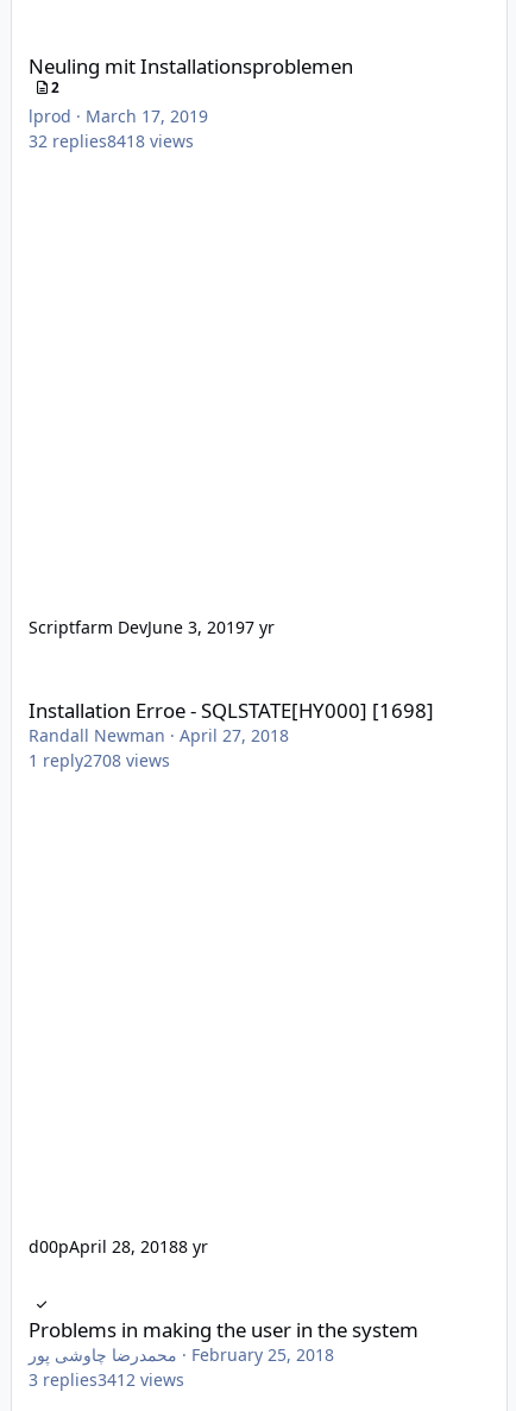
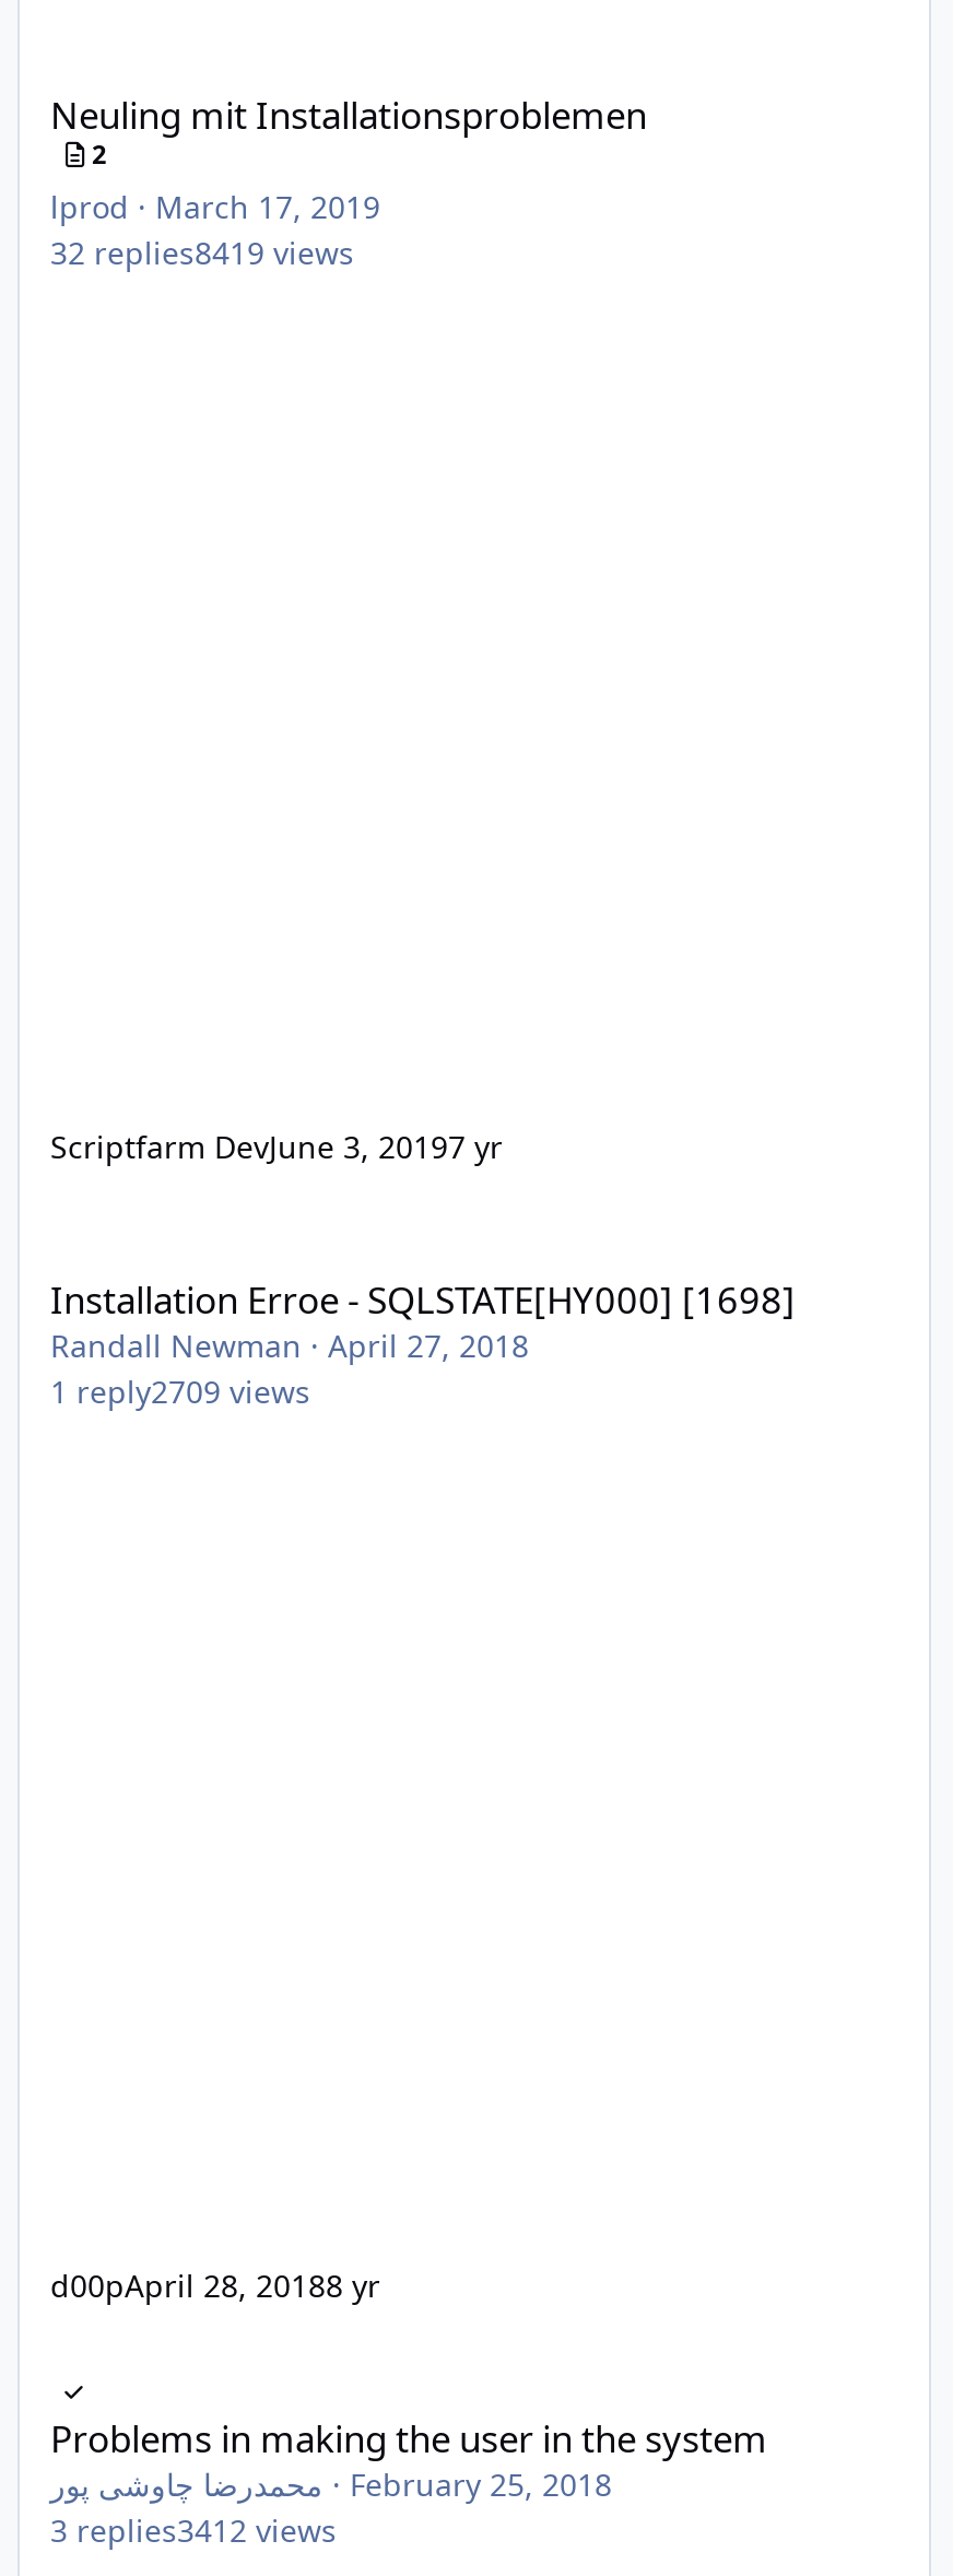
[29,129,194,152] 32 replies8418 views -> [50,231,354,272] 32 replies8419 views
[29,748,170,771] 1 reply2708 views -> [50,1369,310,1411] 1 reply2709 views

